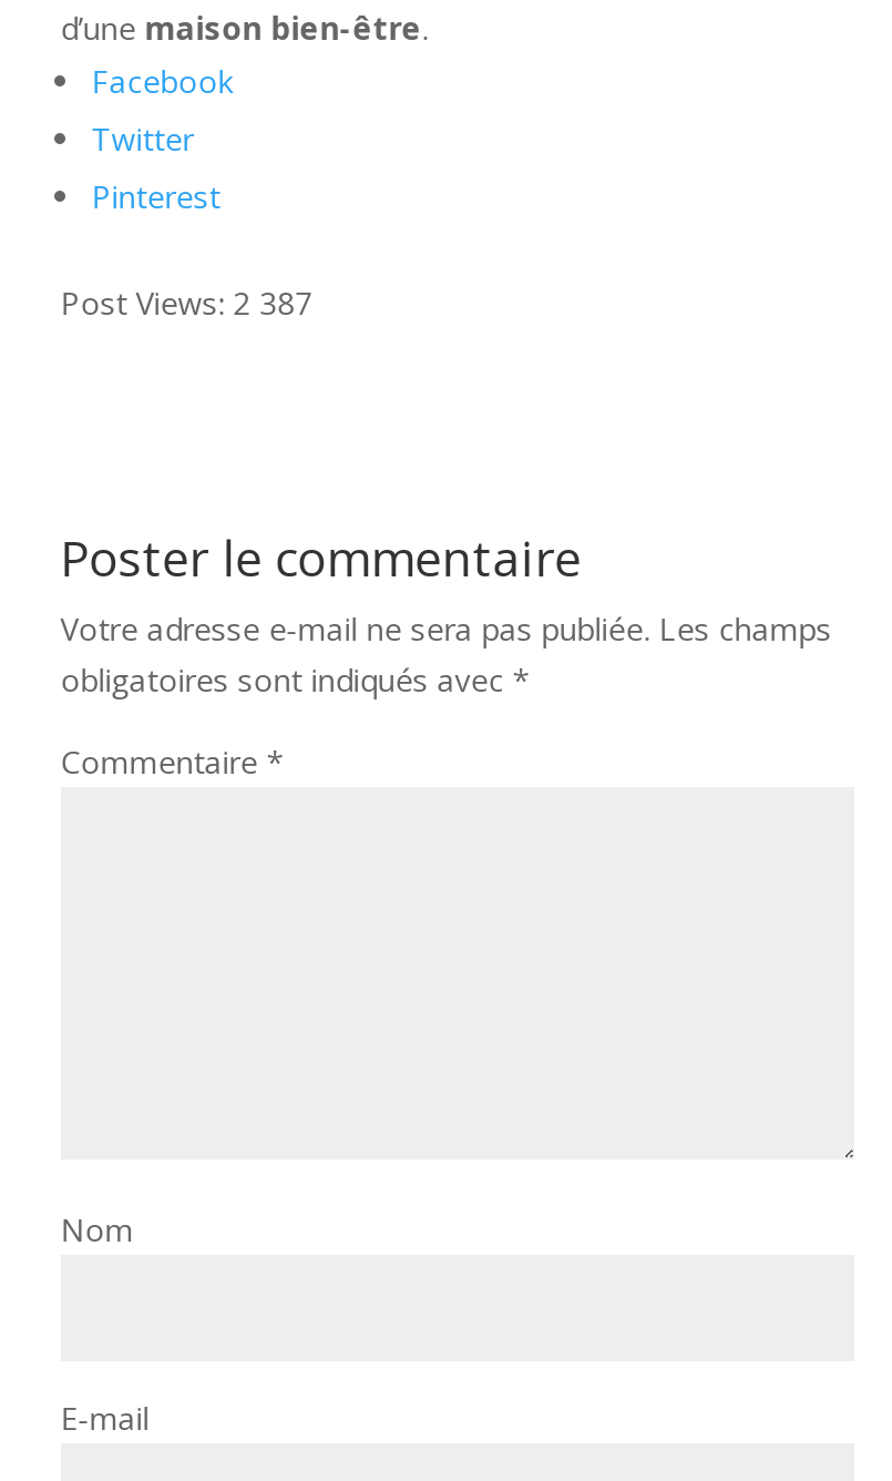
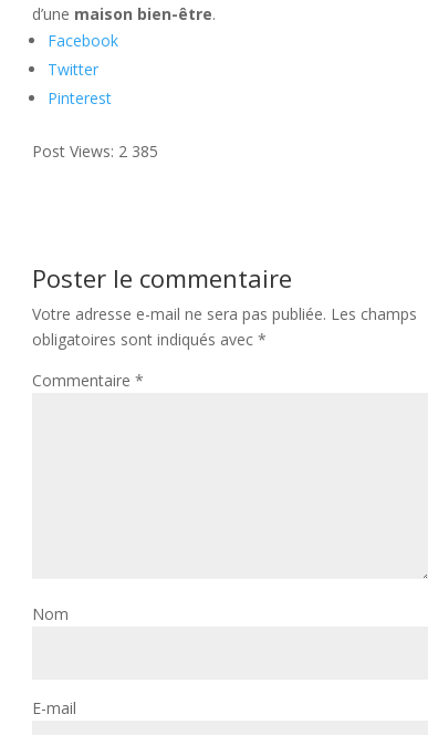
[61,281,313,323] Post Views: 2 387 -> [32,140,158,161] Post Views: 2 385

